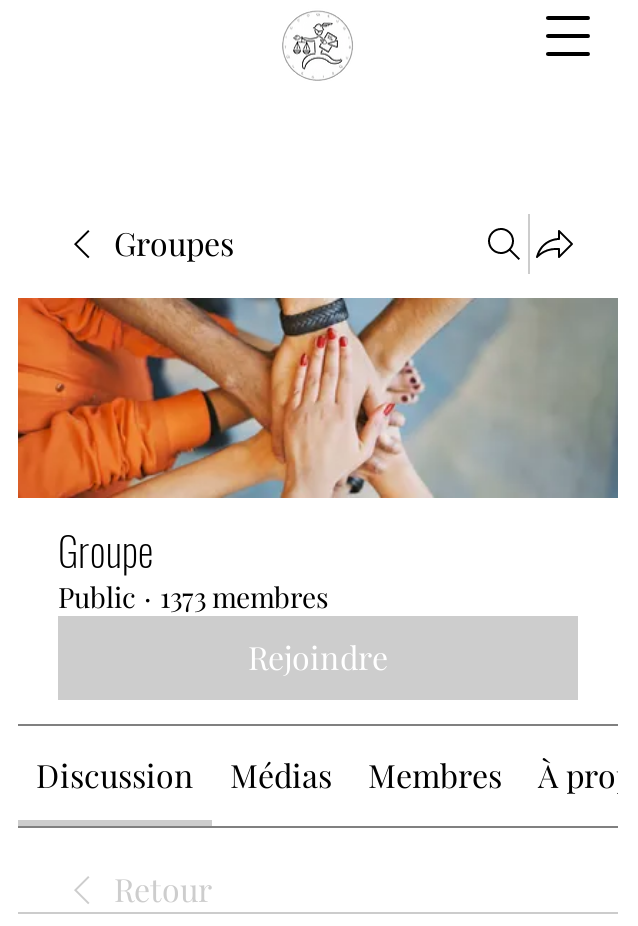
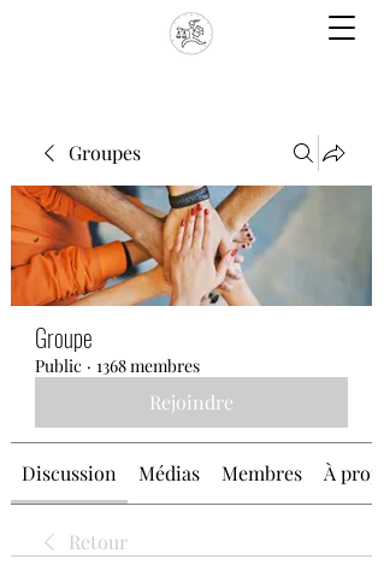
[58,578,328,616] Public · 1373 membres -> [35,354,200,377] Public · 1368 membres

